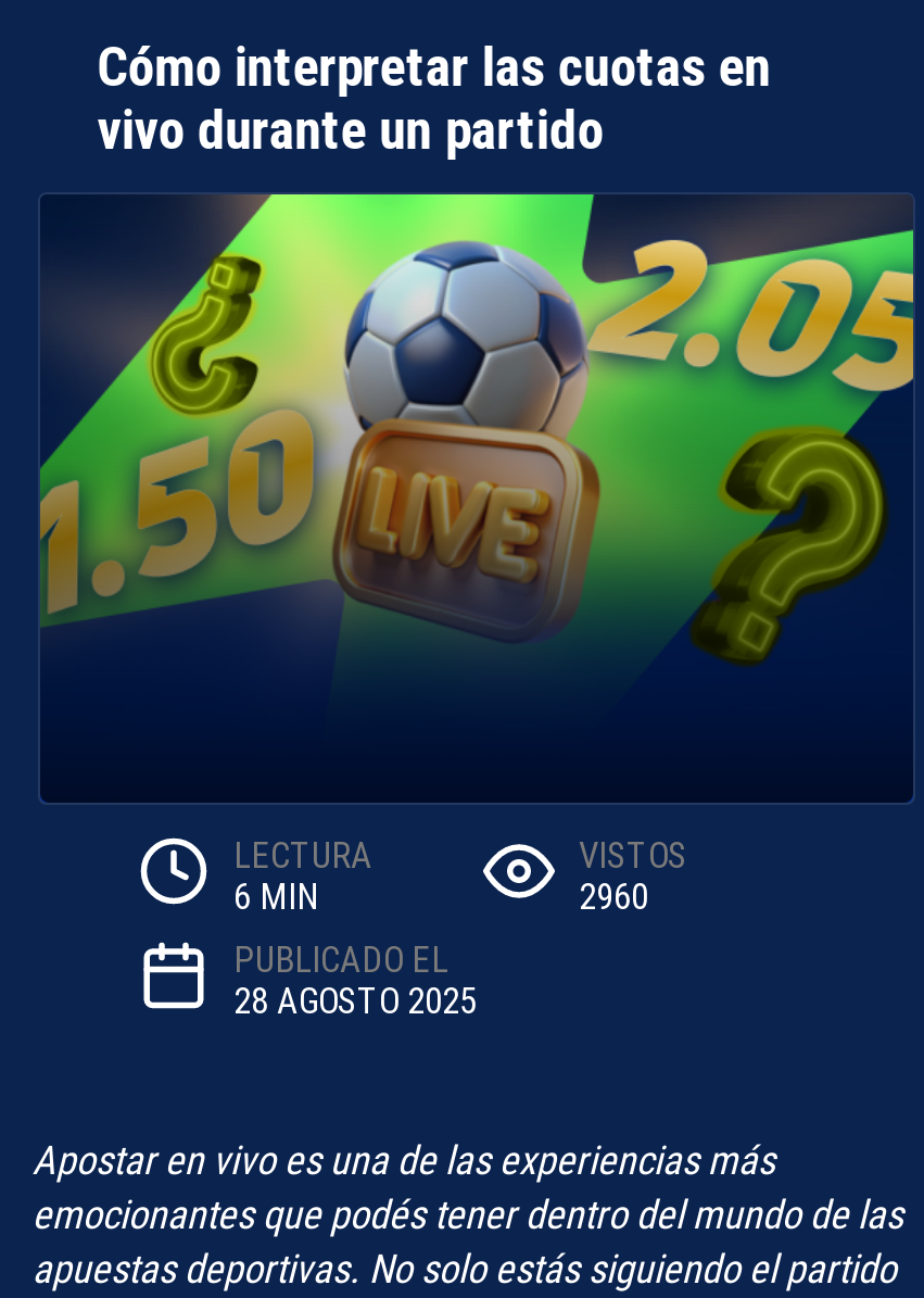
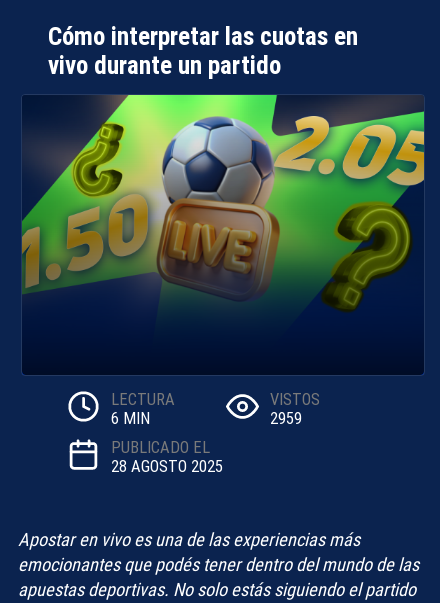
[579,876,648,917] 2960 -> [270,409,302,428] 2959

